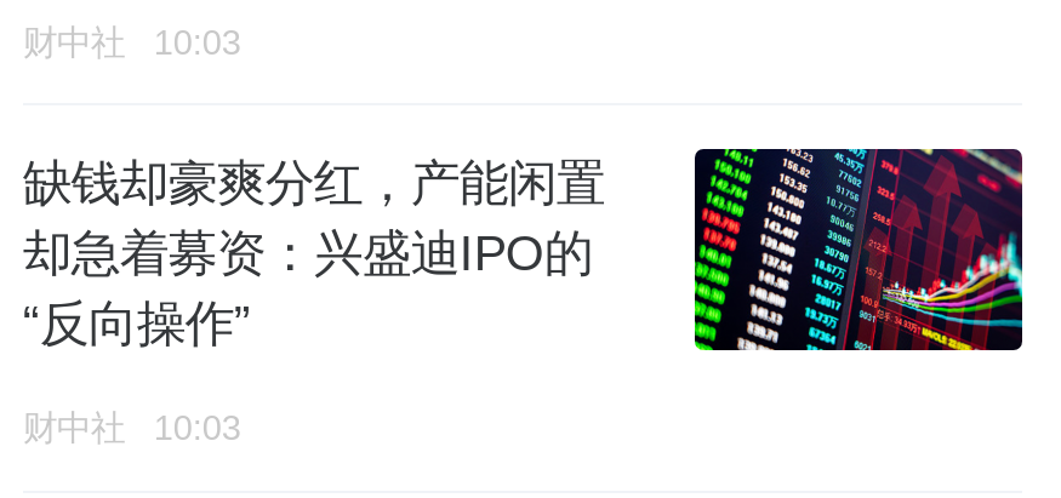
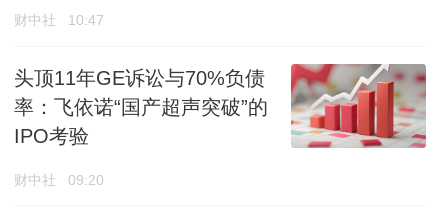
[23,23,241,62] 财中社 10:03 -> [14,12,104,28] 财中社 10:47
[23,145,1025,351] [image] | 缺钱却豪爽分红，产能闲置 | 却急着募资：兴盛迪IPO的 | “反向操作” -> [14,63,427,149] [image] | 头顶11年GE诉讼与70%负债 | 率：飞依诺“国产超声突破”的 | IPO考验
[23,410,241,449] 财中社 10:03 -> [14,172,104,188] 财中社 09:20

